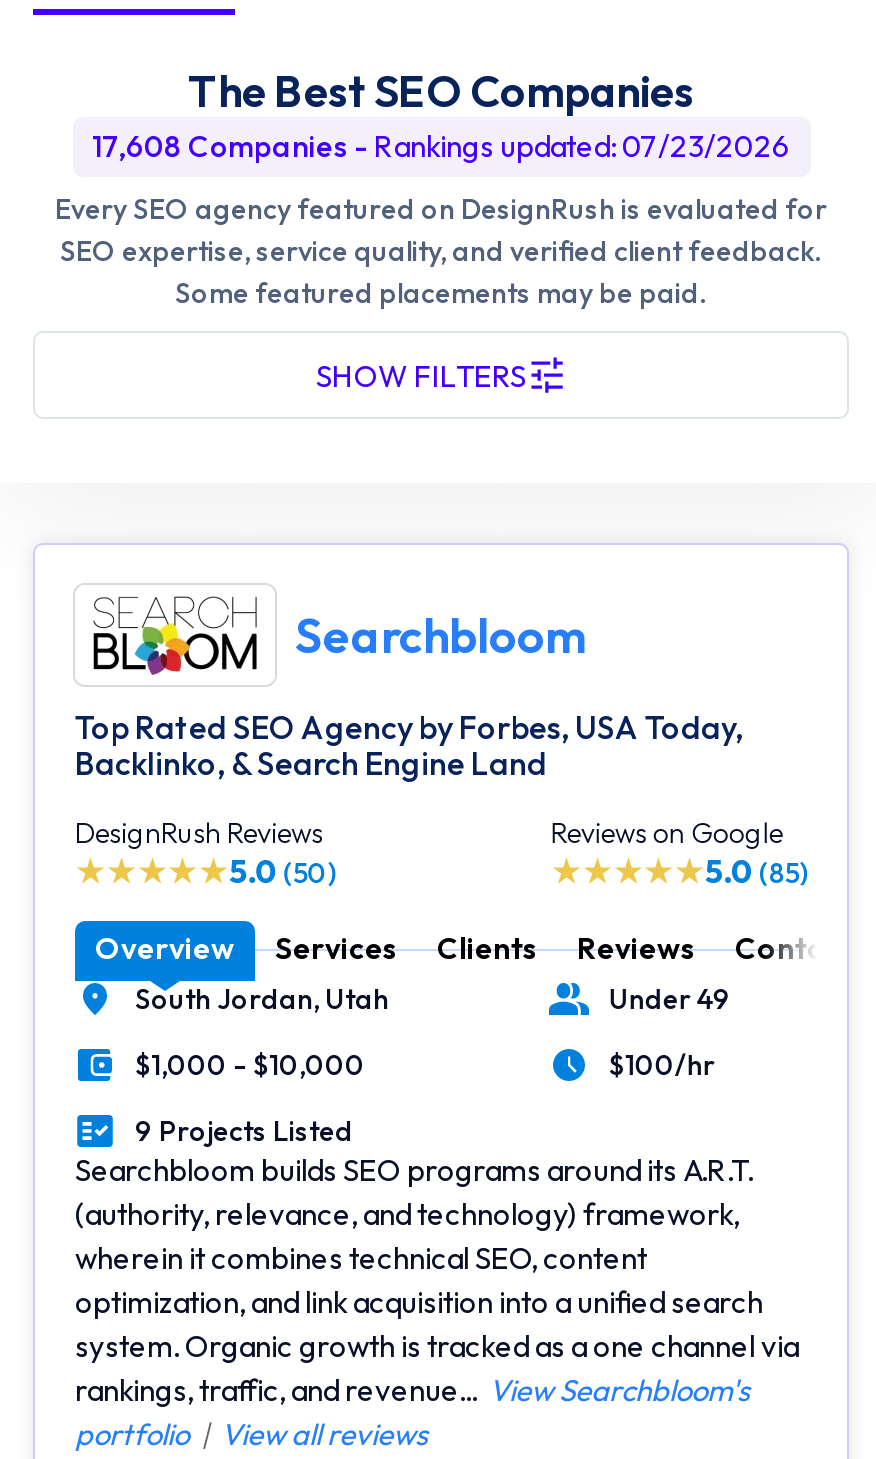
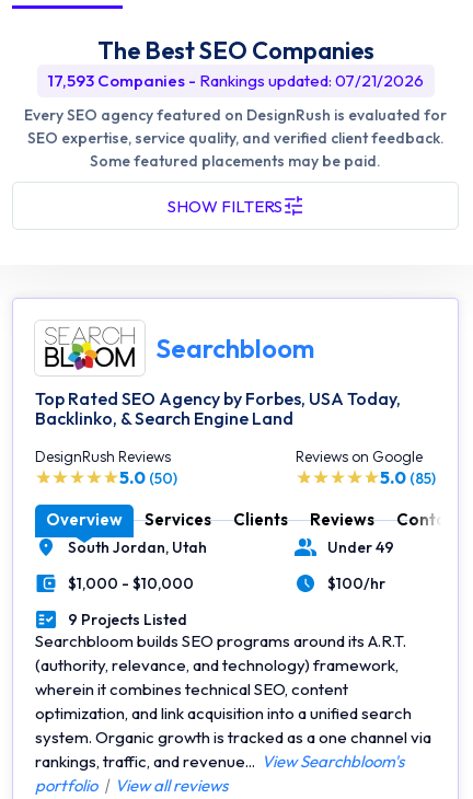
[92,127,790,165] 17,608 Companies - Rankings updated: 07/23/2026 -> [48,70,423,91] 17,593 Companies - Rankings updated: 07/21/2026

